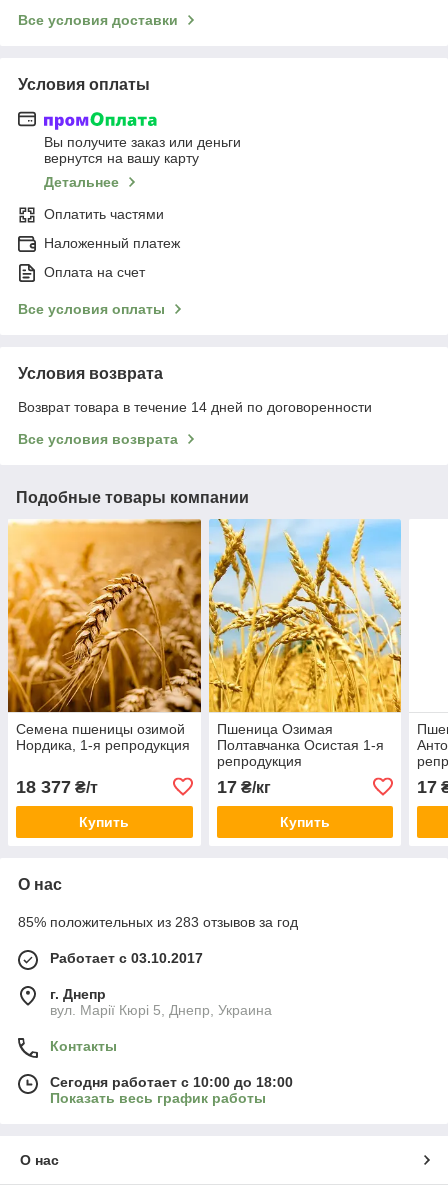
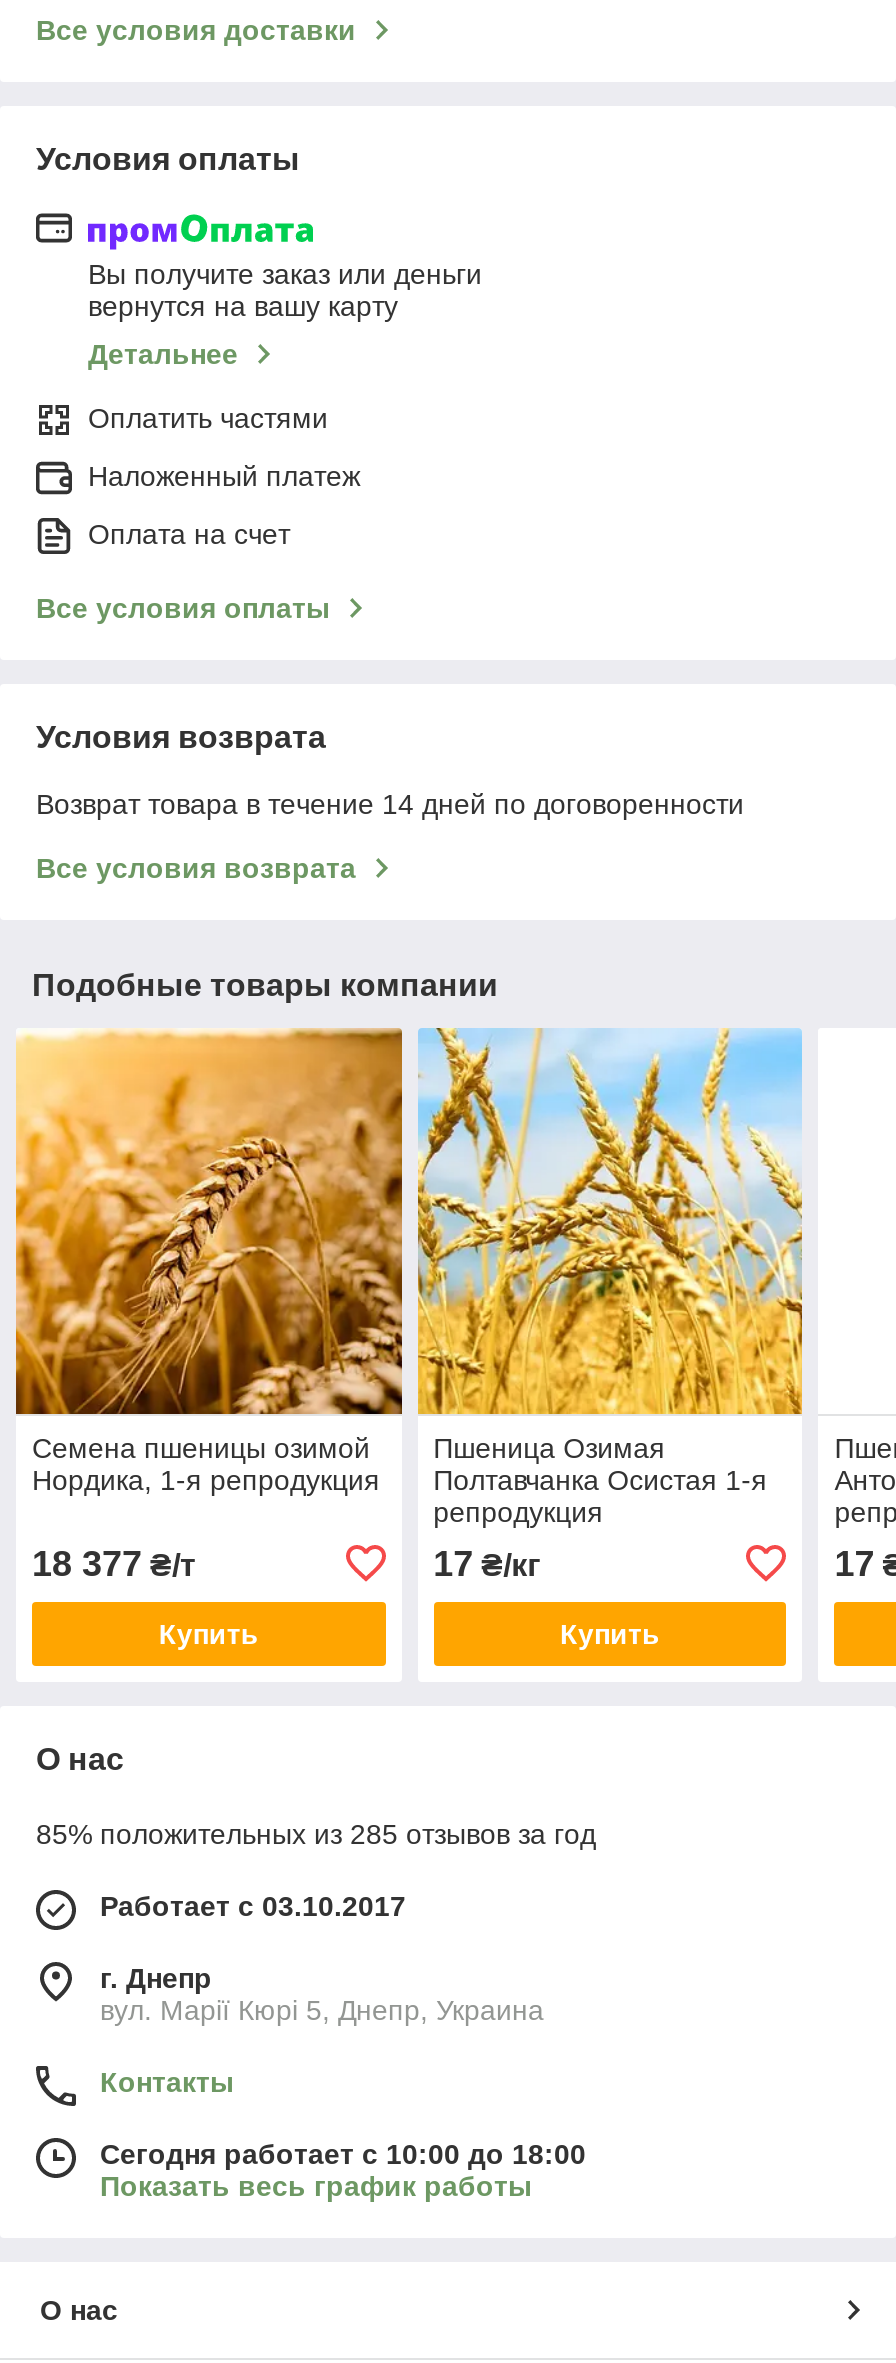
[18,914,298,930] 85% положительных из 283 отзывов за год -> [36,1818,596,1850] 85% положительных из 285 отзывов за год

